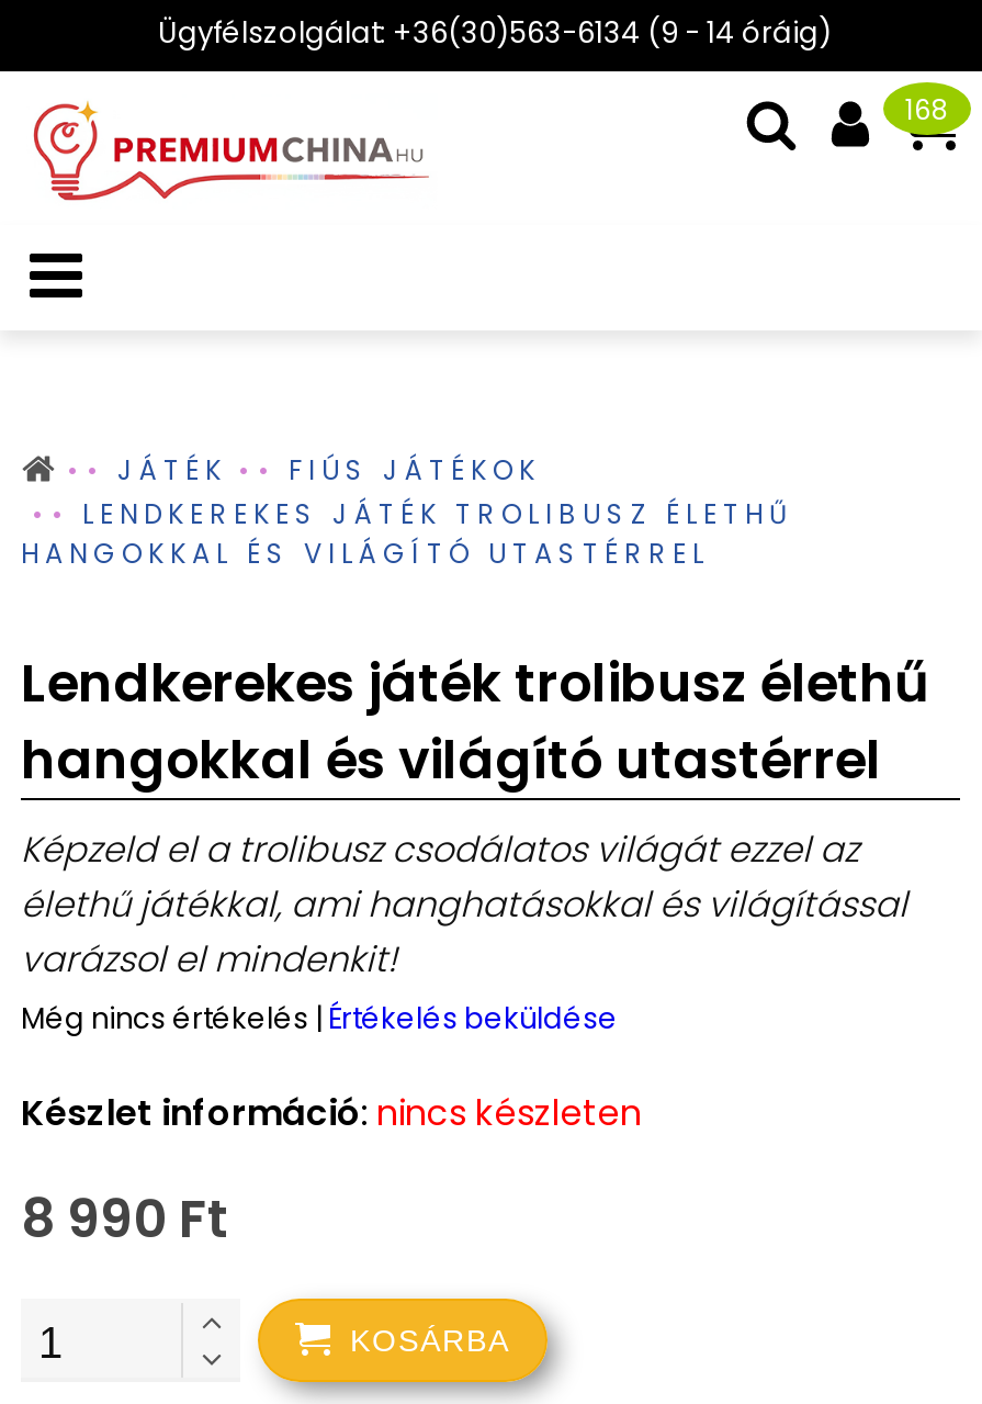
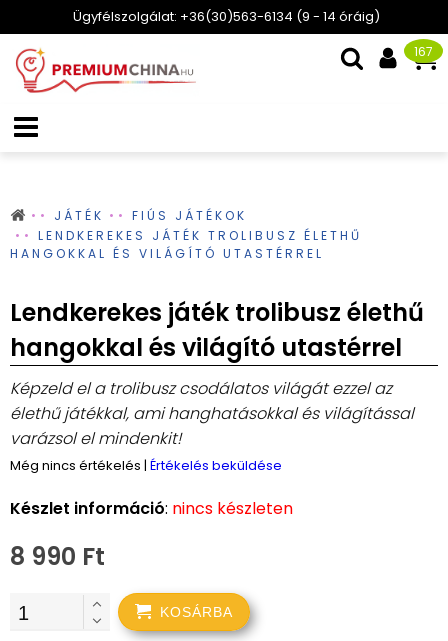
[905,91,949,128] 168 -> [414,43,433,60] 167

